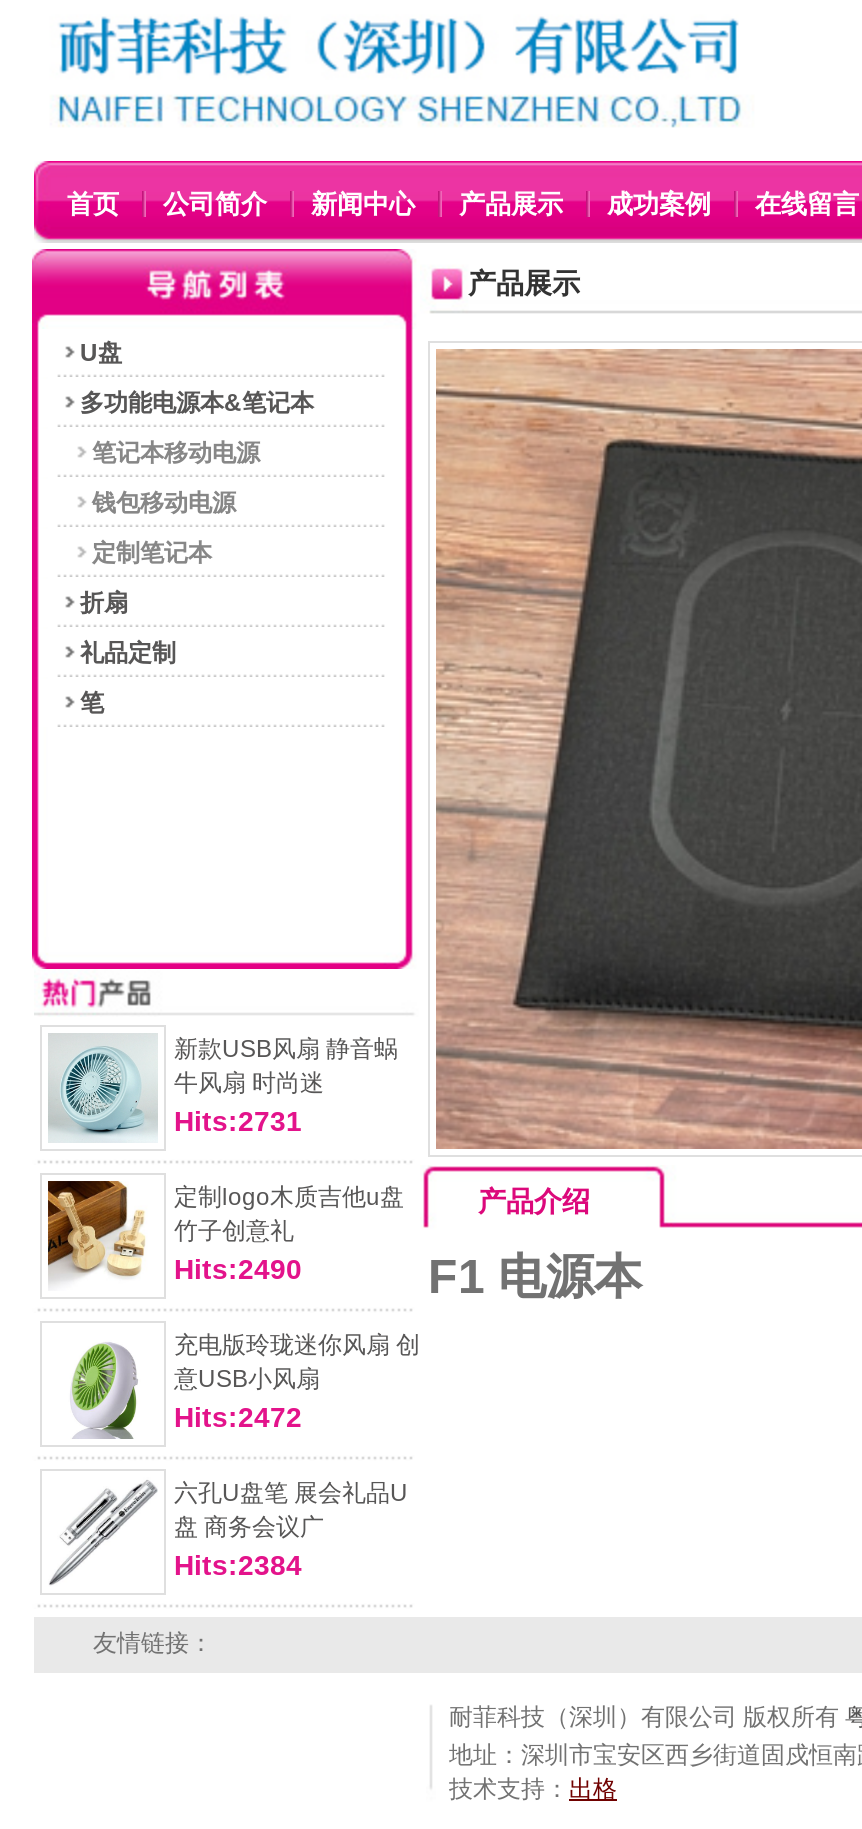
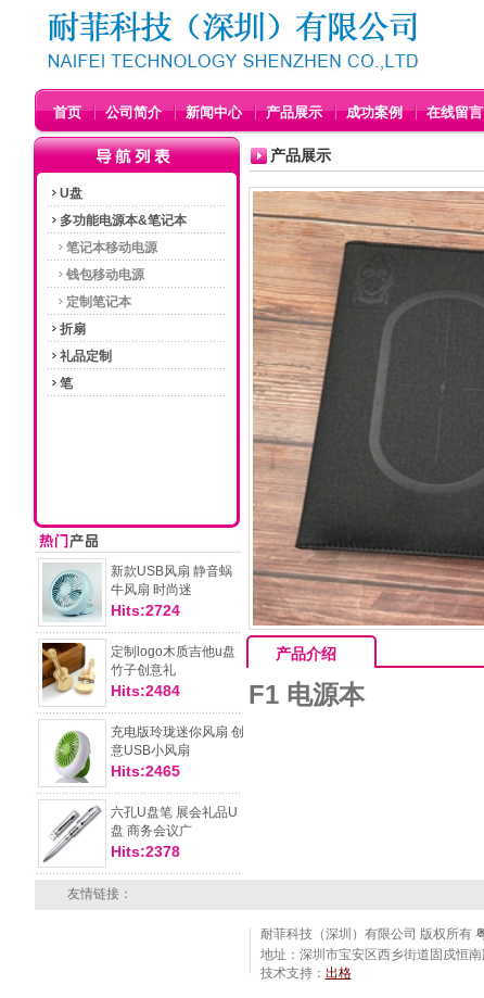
[174,1105,302,1137] Hits:2731 -> [111,602,180,619] Hits:2724
[174,1253,302,1285] Hits:2490 -> [111,682,180,699] Hits:2484
[174,1401,302,1433] Hits:2472 -> [111,762,180,780] Hits:2465
[174,1549,302,1581] Hits:2384 -> [111,843,180,860] Hits:2378

